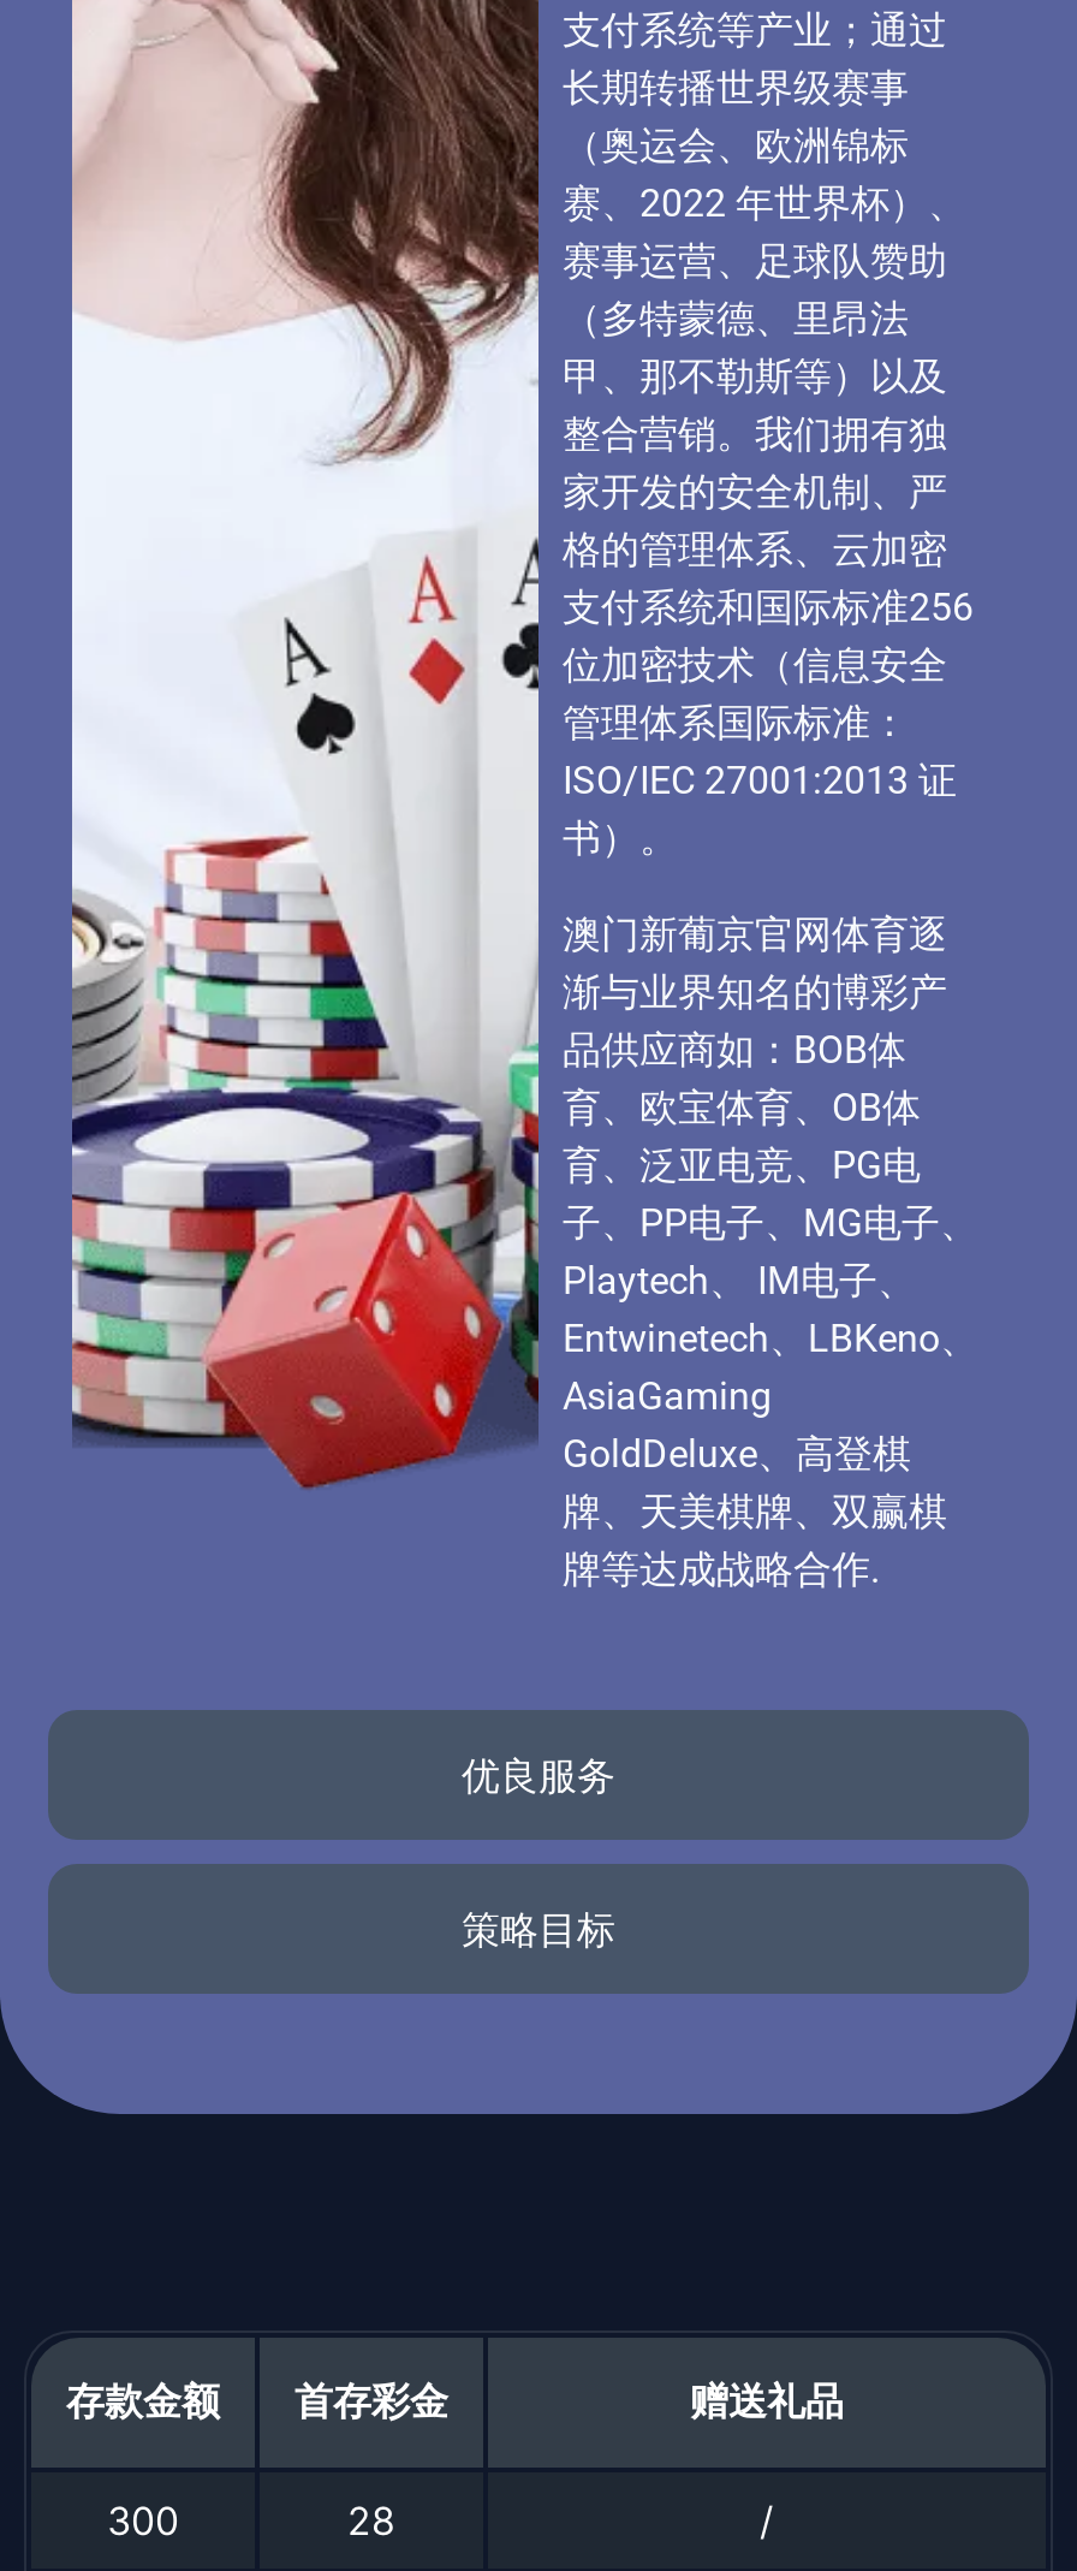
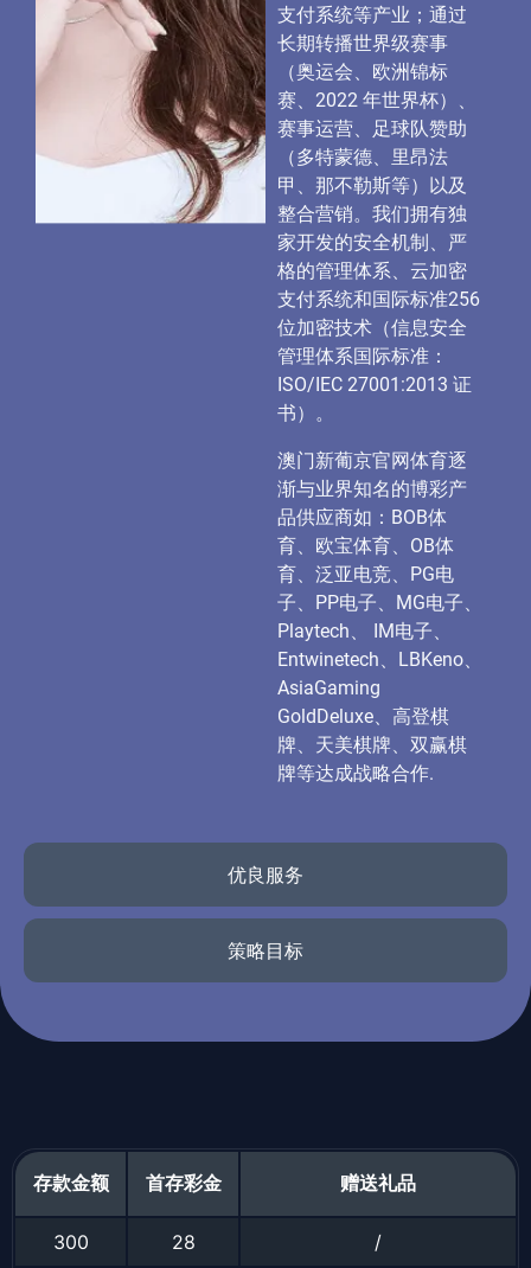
[70,452,541,1491] [image] -> none

